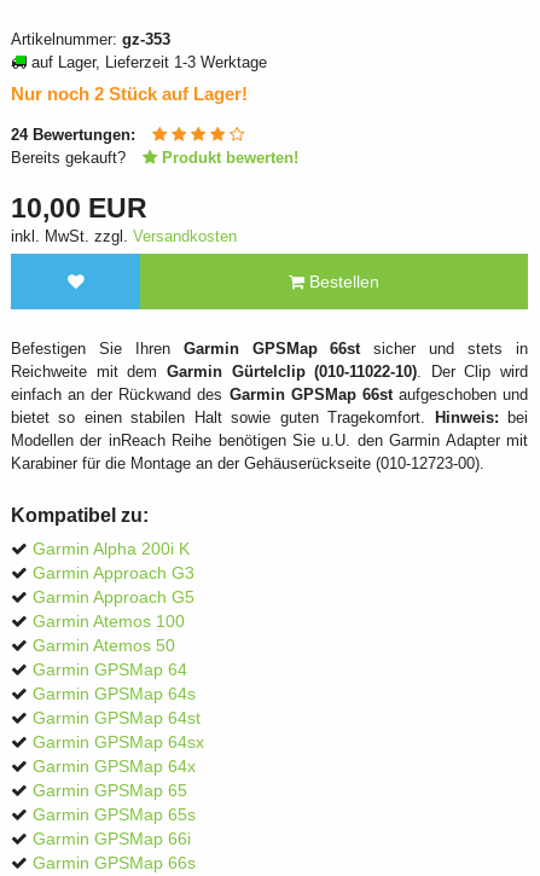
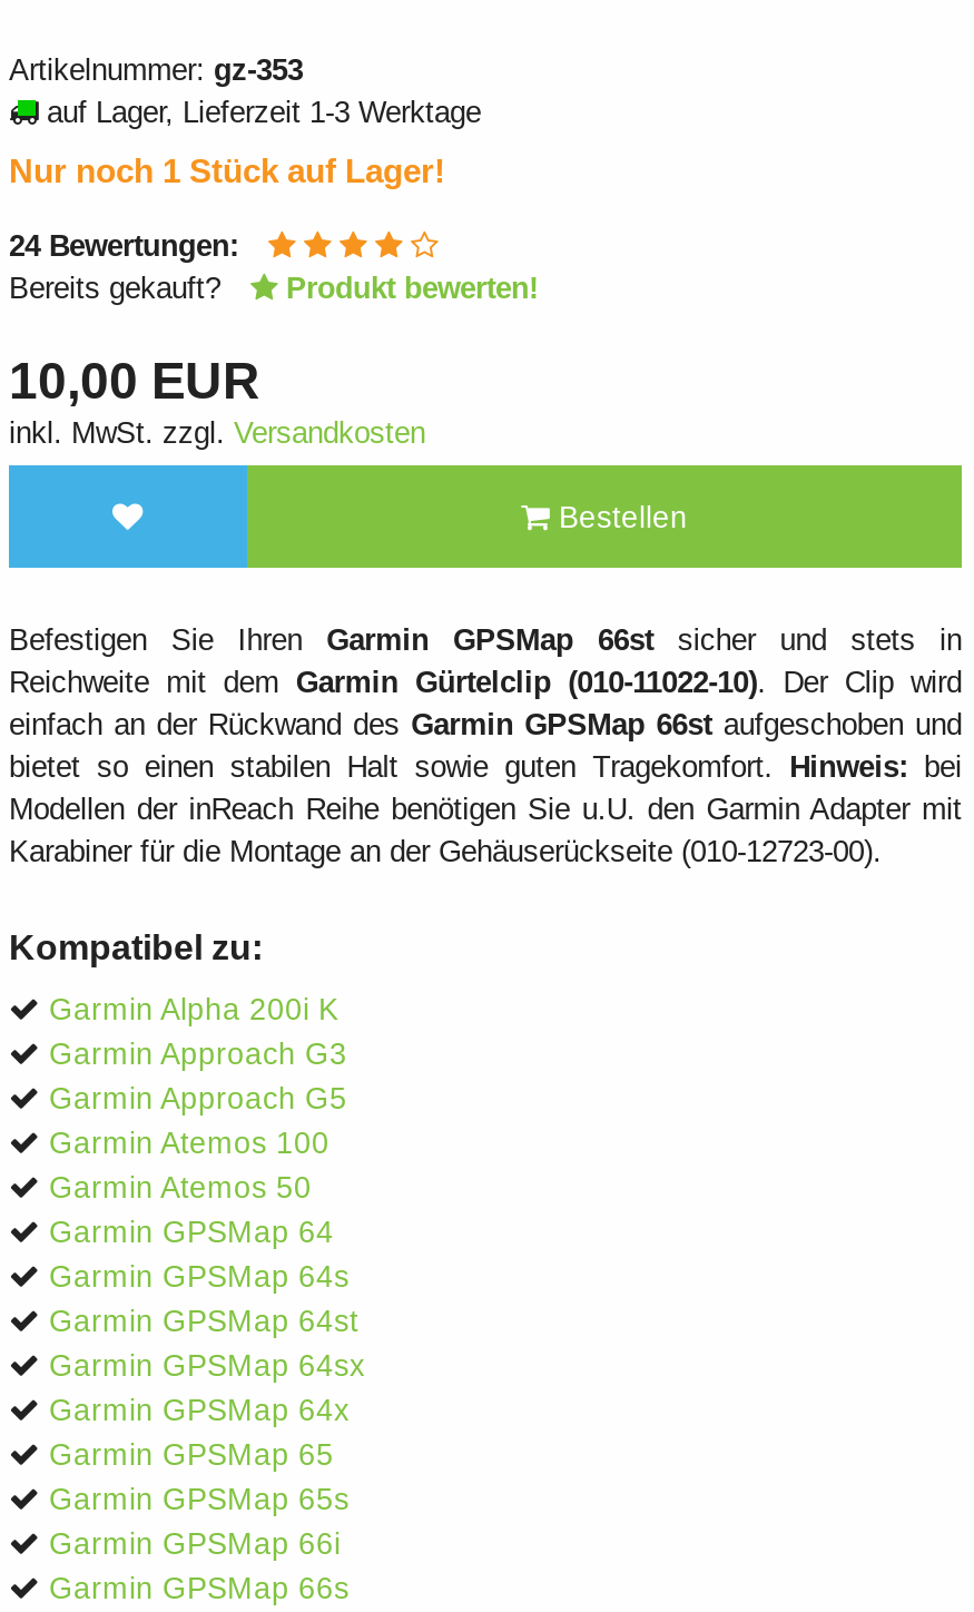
[11,84,248,104] Nur noch 2 Stück auf Lager! -> [9,152,445,190] Nur noch 1 Stück auf Lager!

